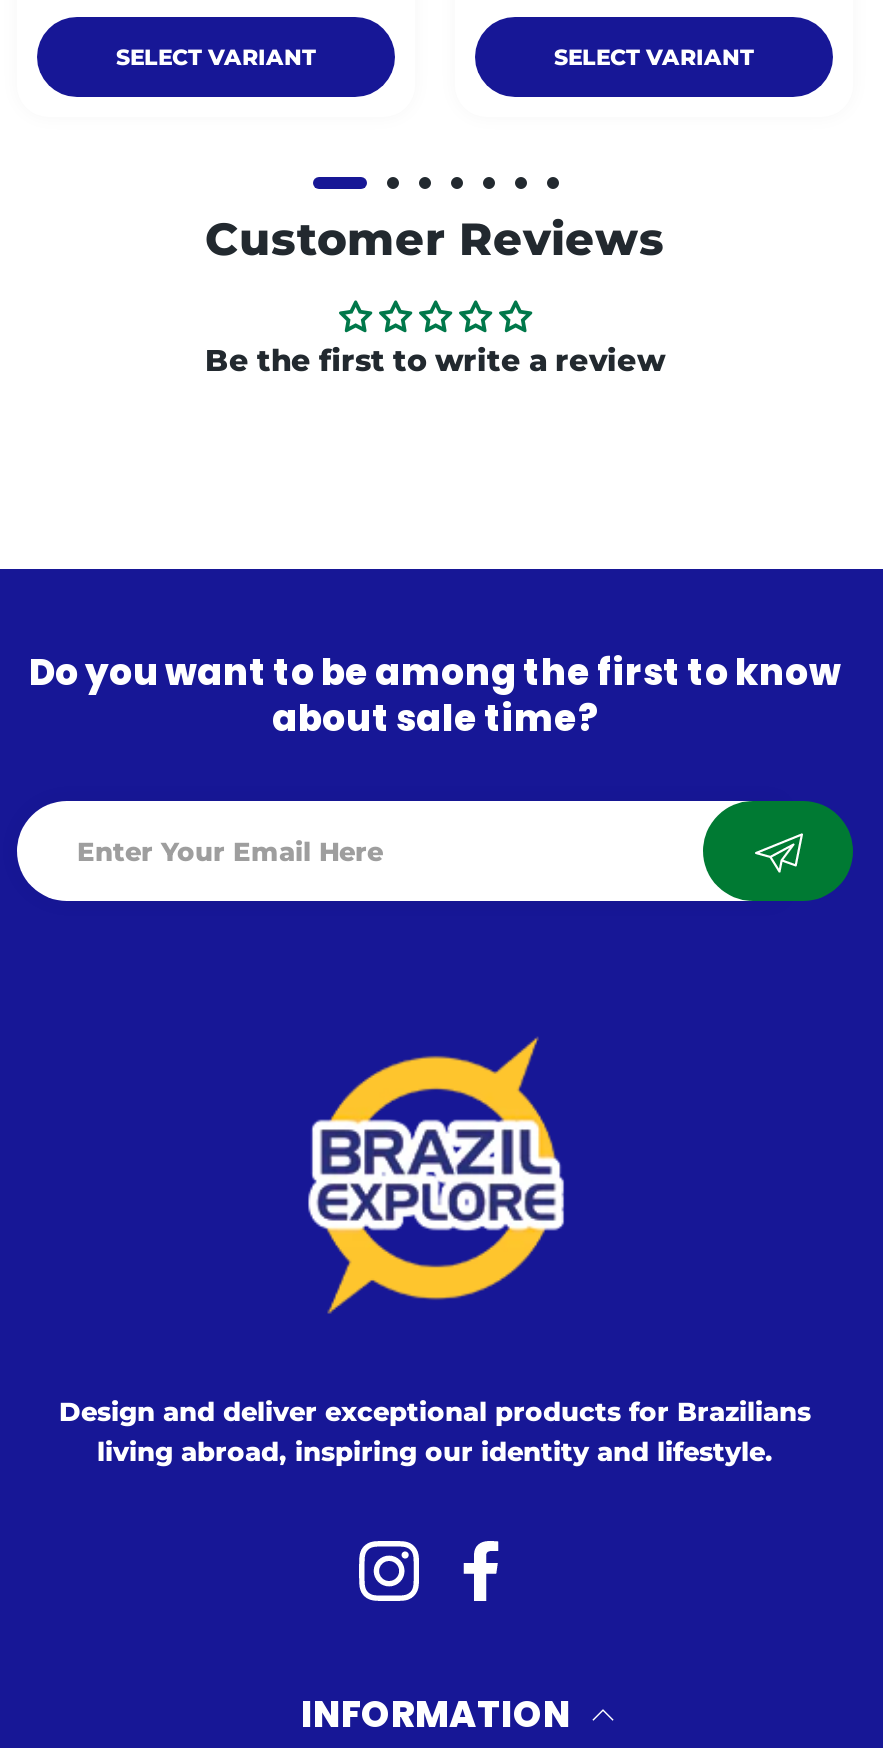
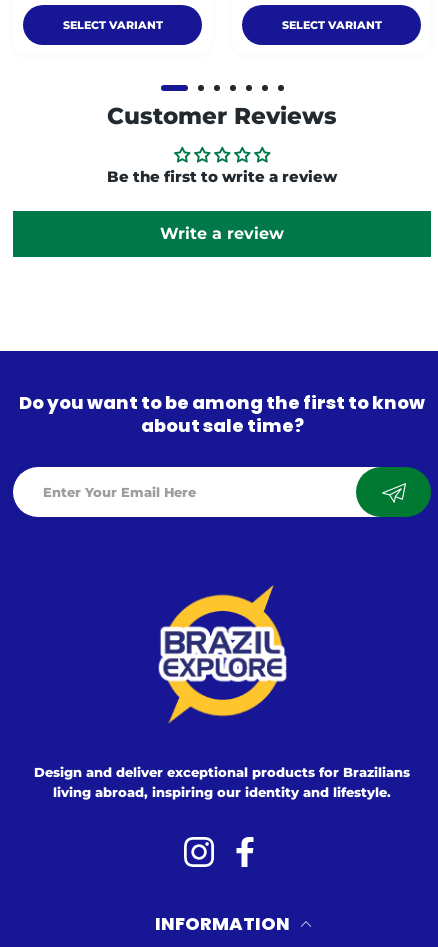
none -> [160,224,284,243] Write a review

